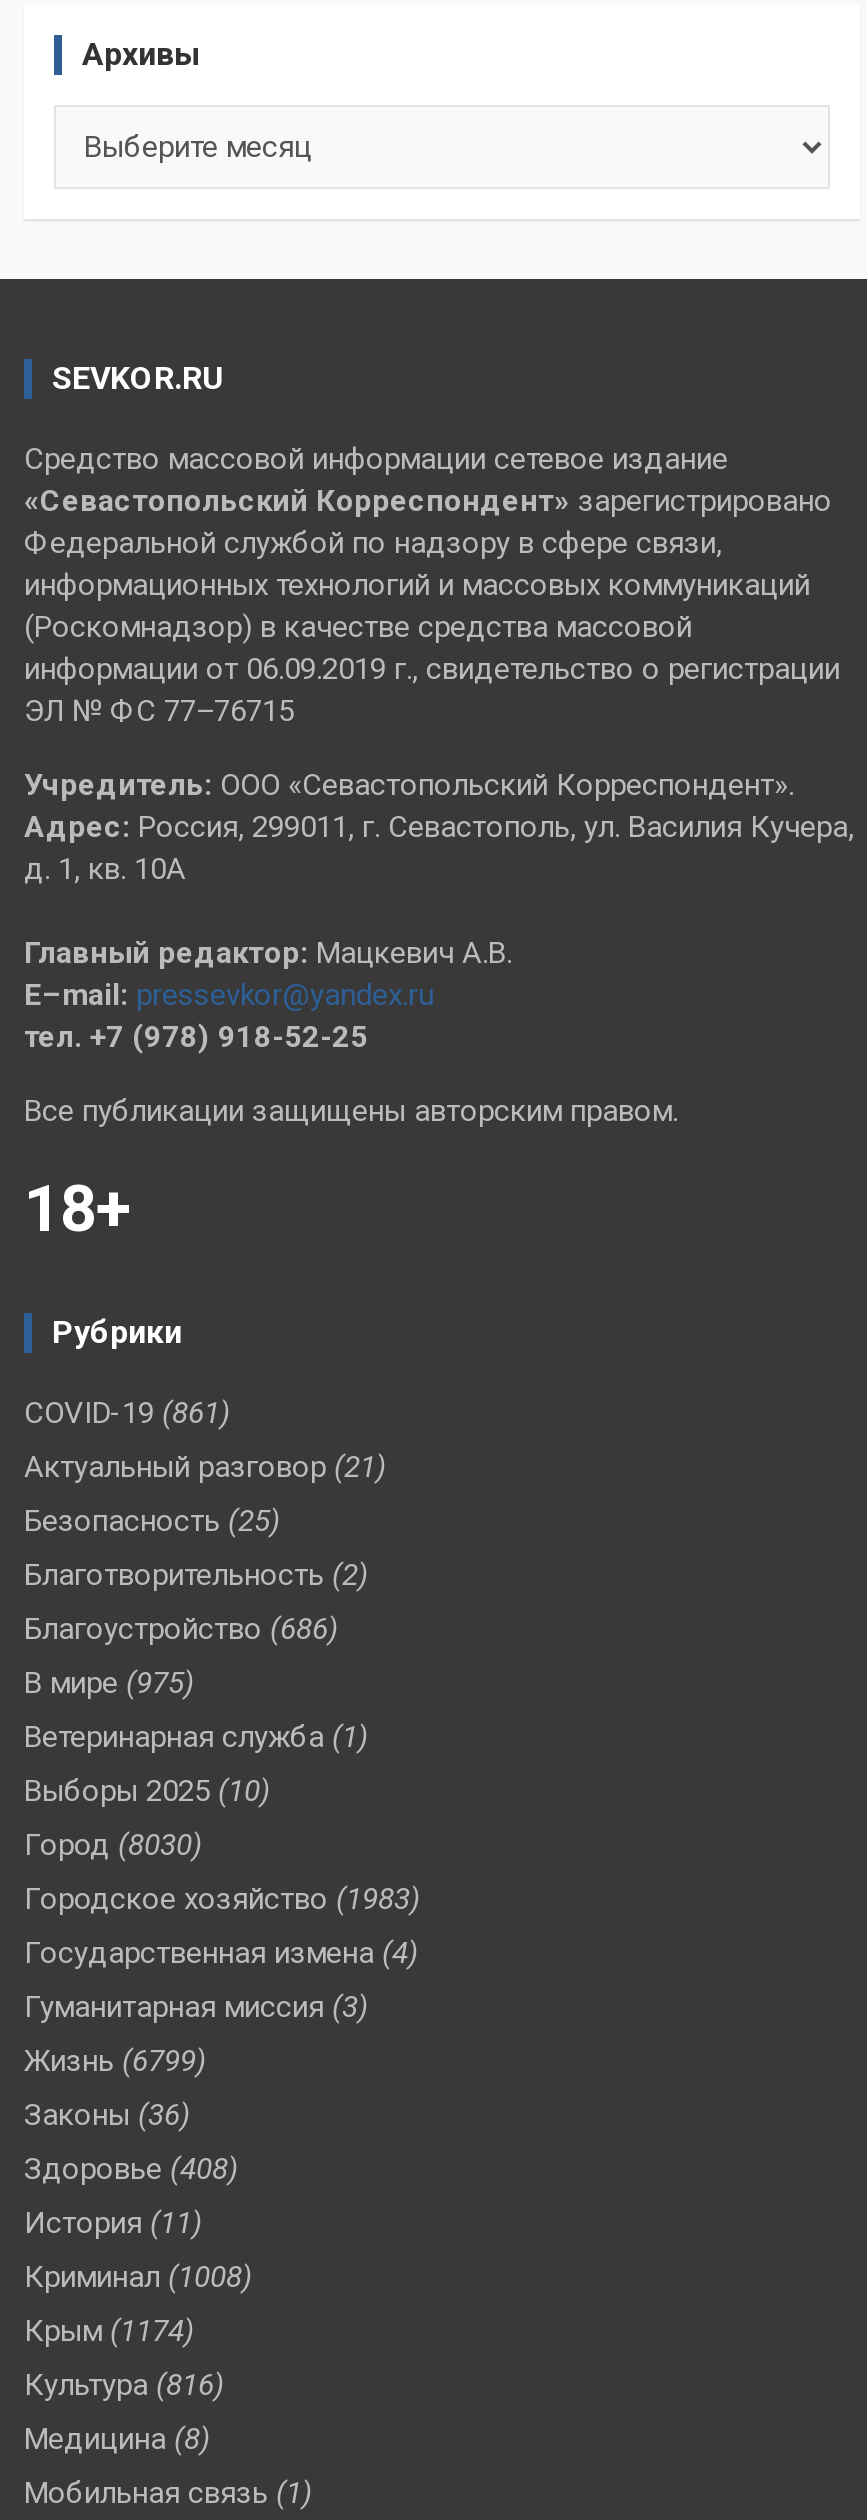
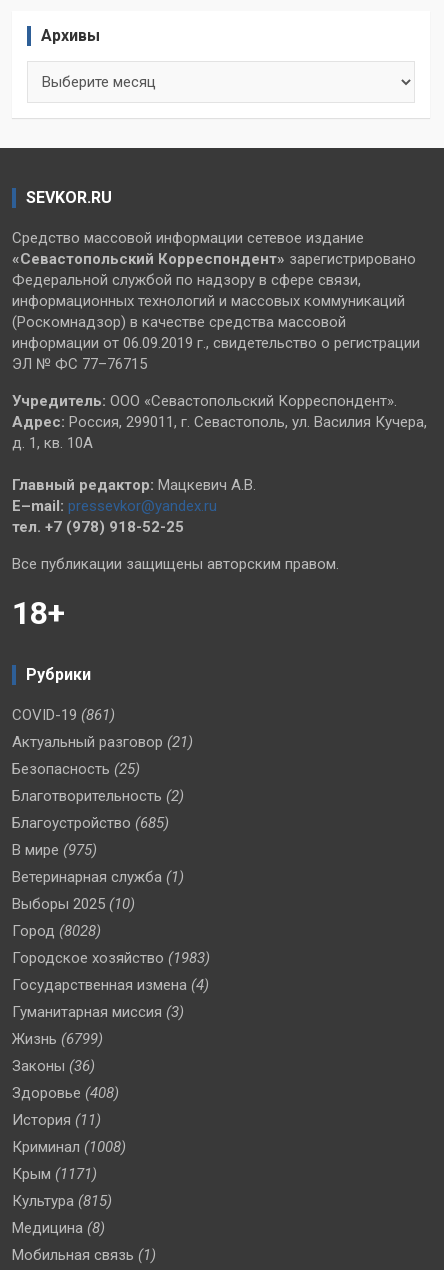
[24,1611,338,1647] Благоустройство (686) -> [12,814,169,832] Благоустройство (685)
[24,1827,202,1863] Город (8030) -> [12,922,101,940] Город (8028)
[24,2313,194,2349] Крым (1174) -> [12,1165,97,1183] Крым (1171)
[24,2367,224,2403] Культура (816) -> [12,1192,112,1210] Культура (815)

